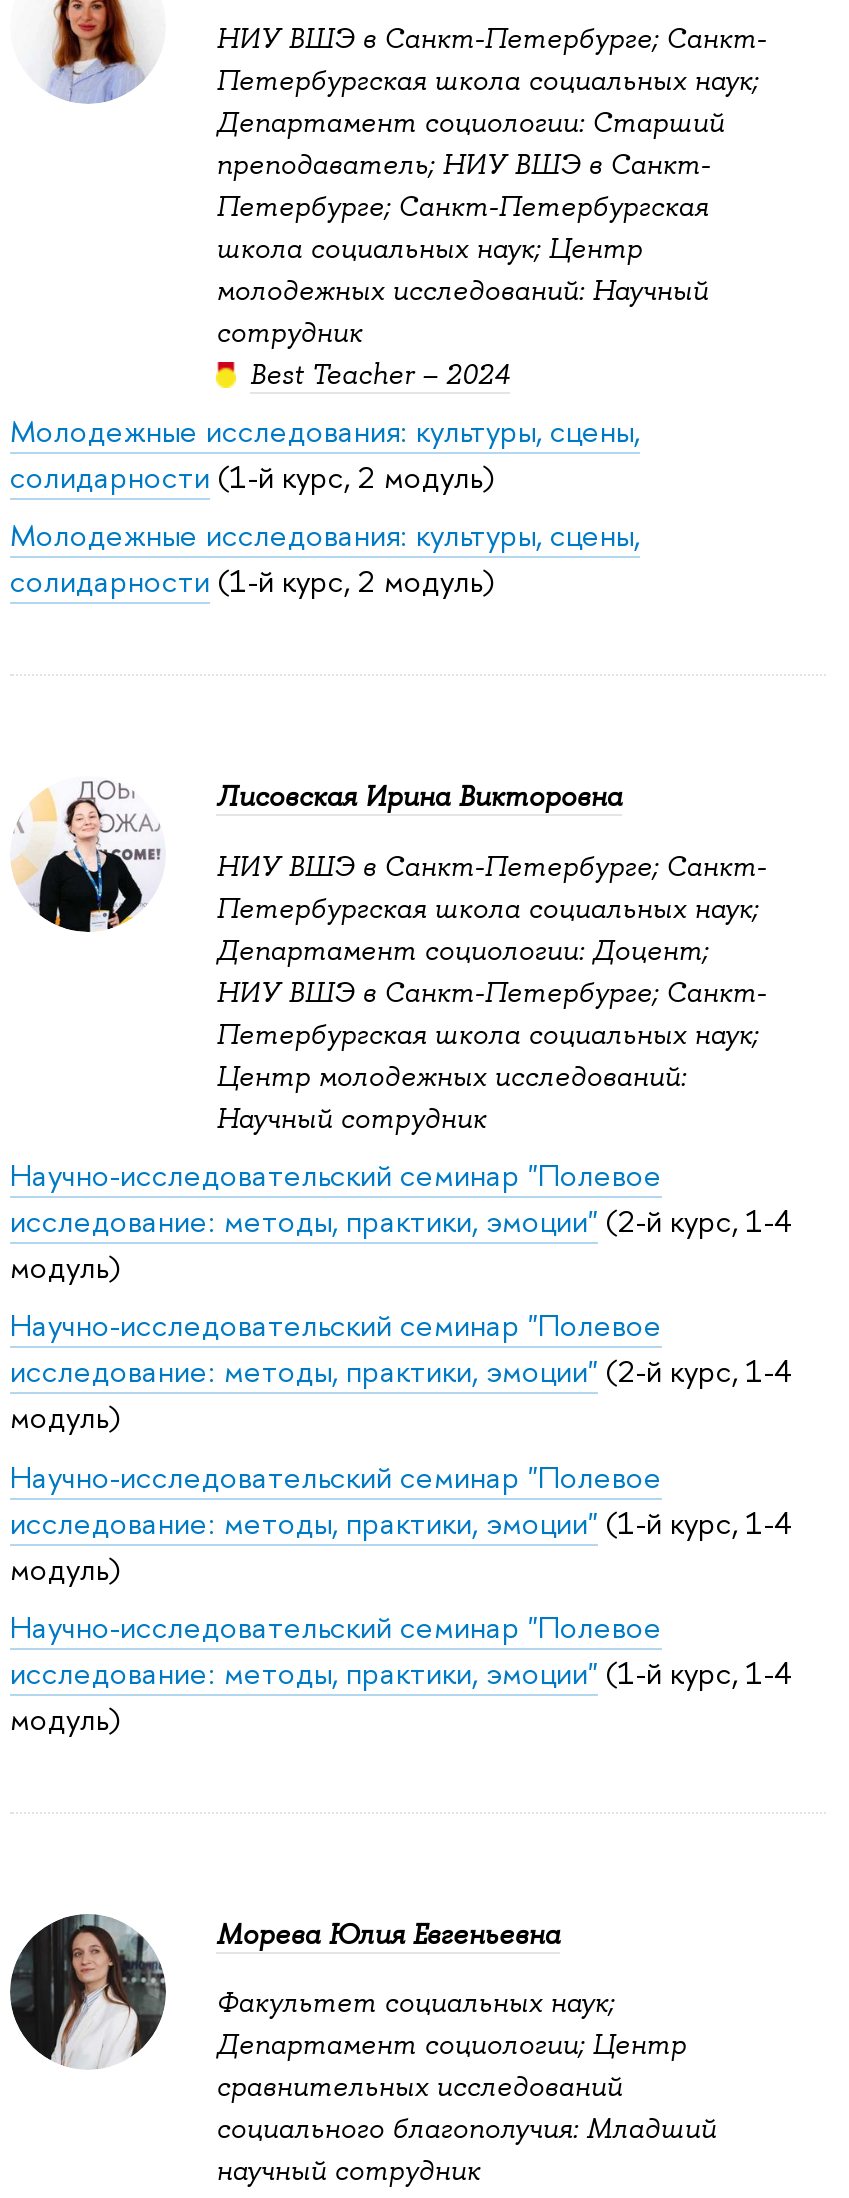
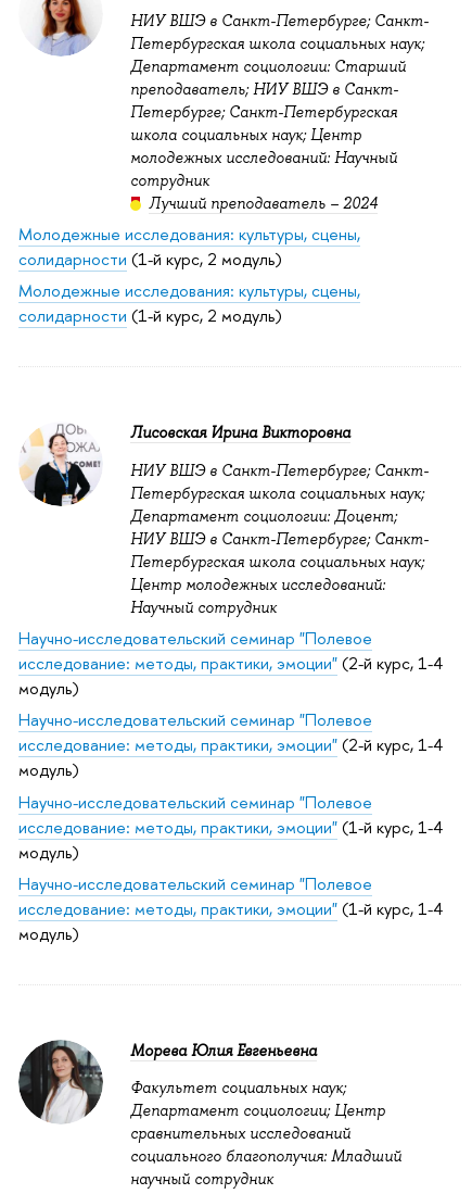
[250,356,510,392] Best Teacher – 2024 -> [148,194,377,213] Лучший преподаватель – 2024

